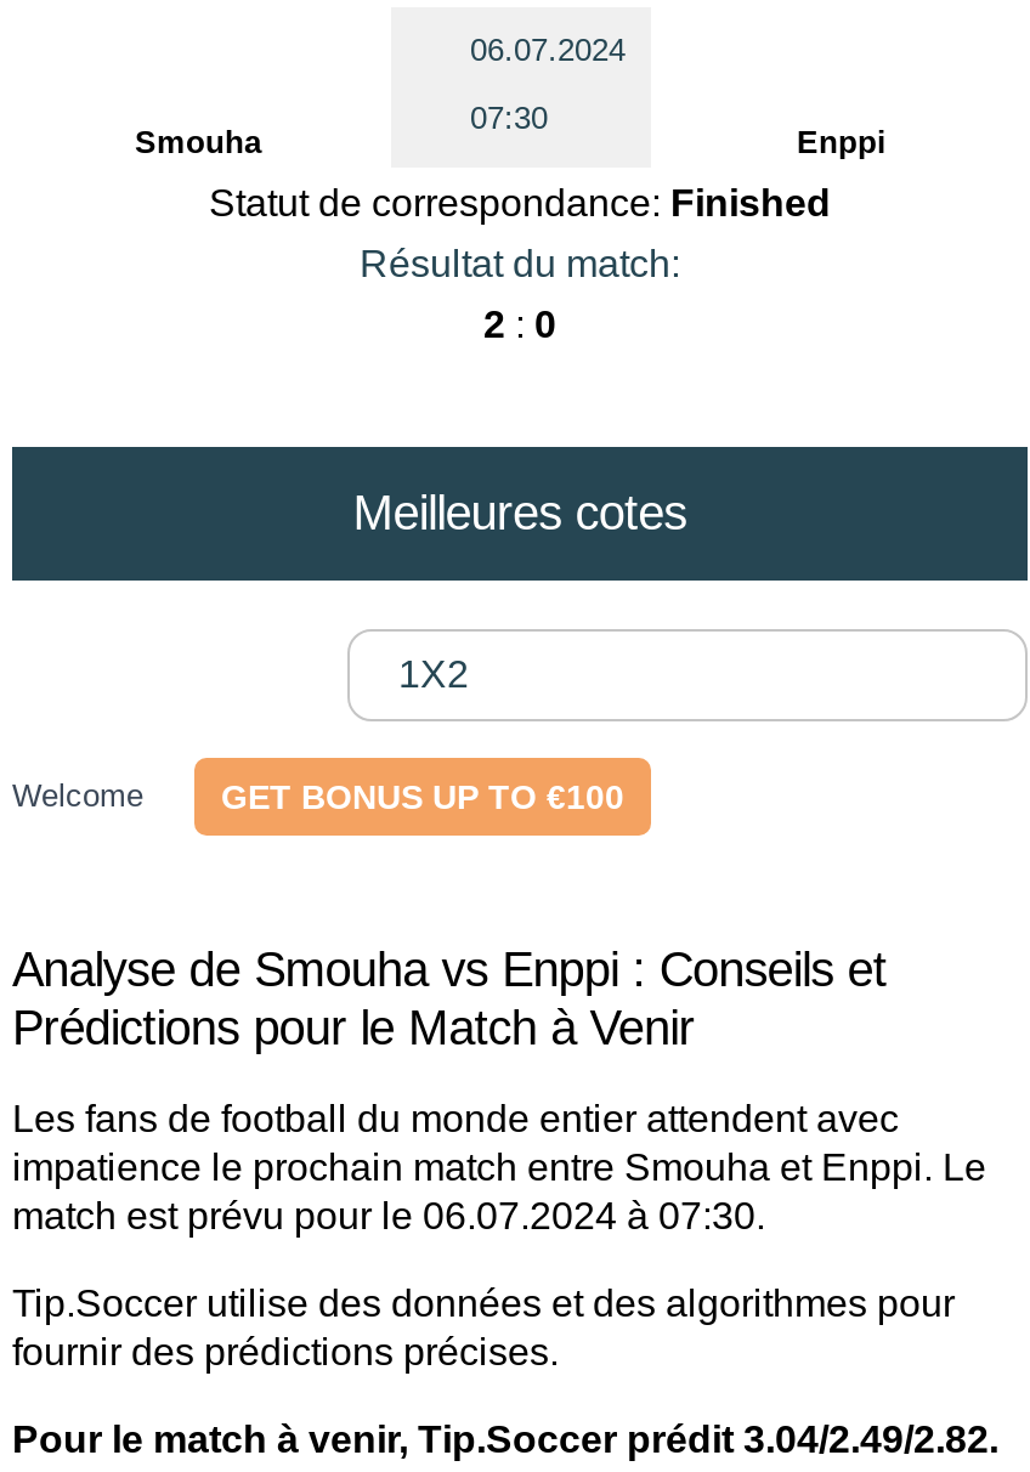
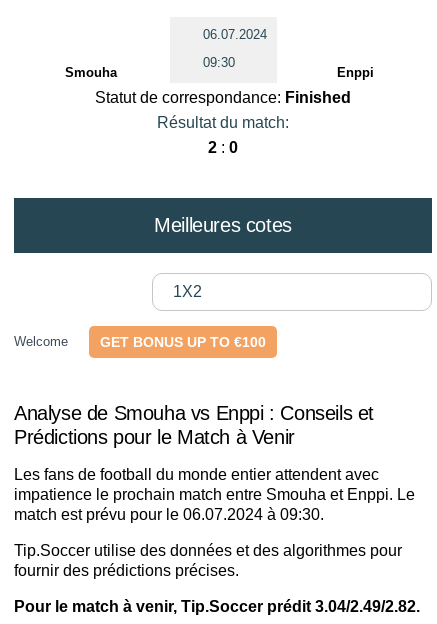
[470,98,548,135] 07:30 -> [202,54,234,69] 09:30
[12,1195,765,1236] match est prévu pour le 06.07.2024 à 07:30. -> [14,506,324,523] match est prévu pour le 06.07.2024 à 09:30.

